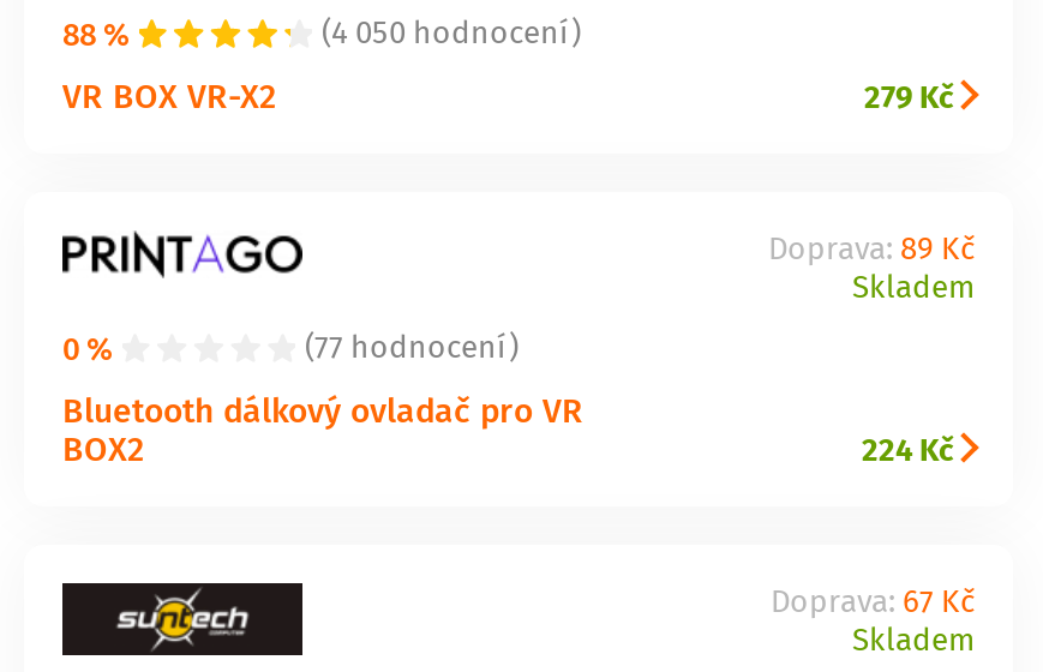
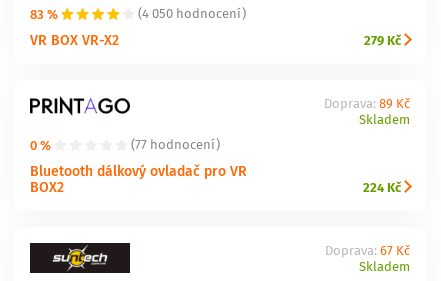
[62,10,130,58] 88 % -> [30,4,58,24] 83 %

